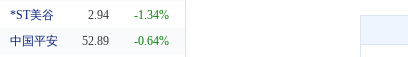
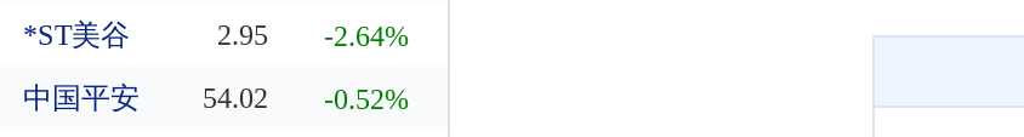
[88,8,109,22] 2.94 -> [217,18,268,52] 2.95
[134,8,169,22] -1.34% -> [324,19,409,53] -2.64%
[82,34,109,48] 52.89 -> [203,81,268,115] 54.02
[134,34,169,48] -0.64% -> [324,82,409,116] -0.52%

